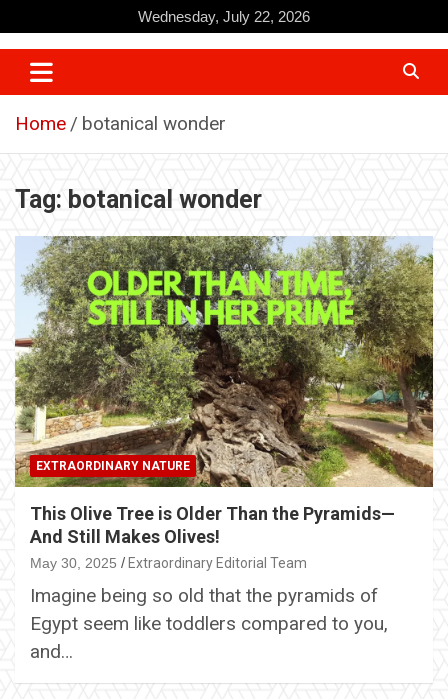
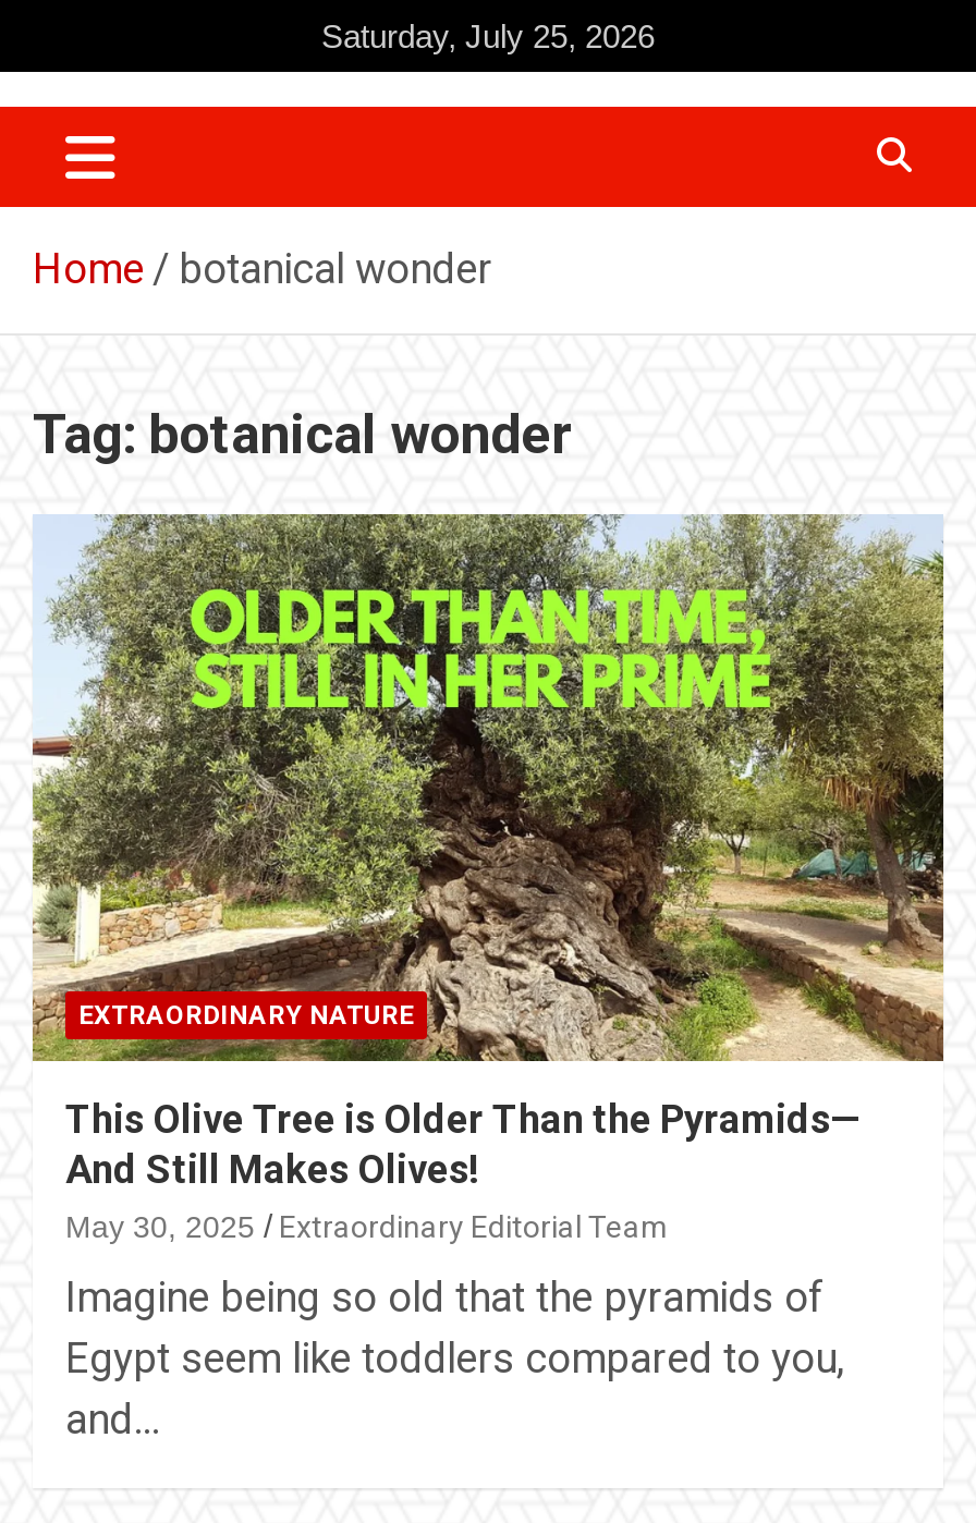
[138,8,310,25] Wednesday, July 22, 2026 -> [321,17,655,54] Saturday, July 25, 2026

